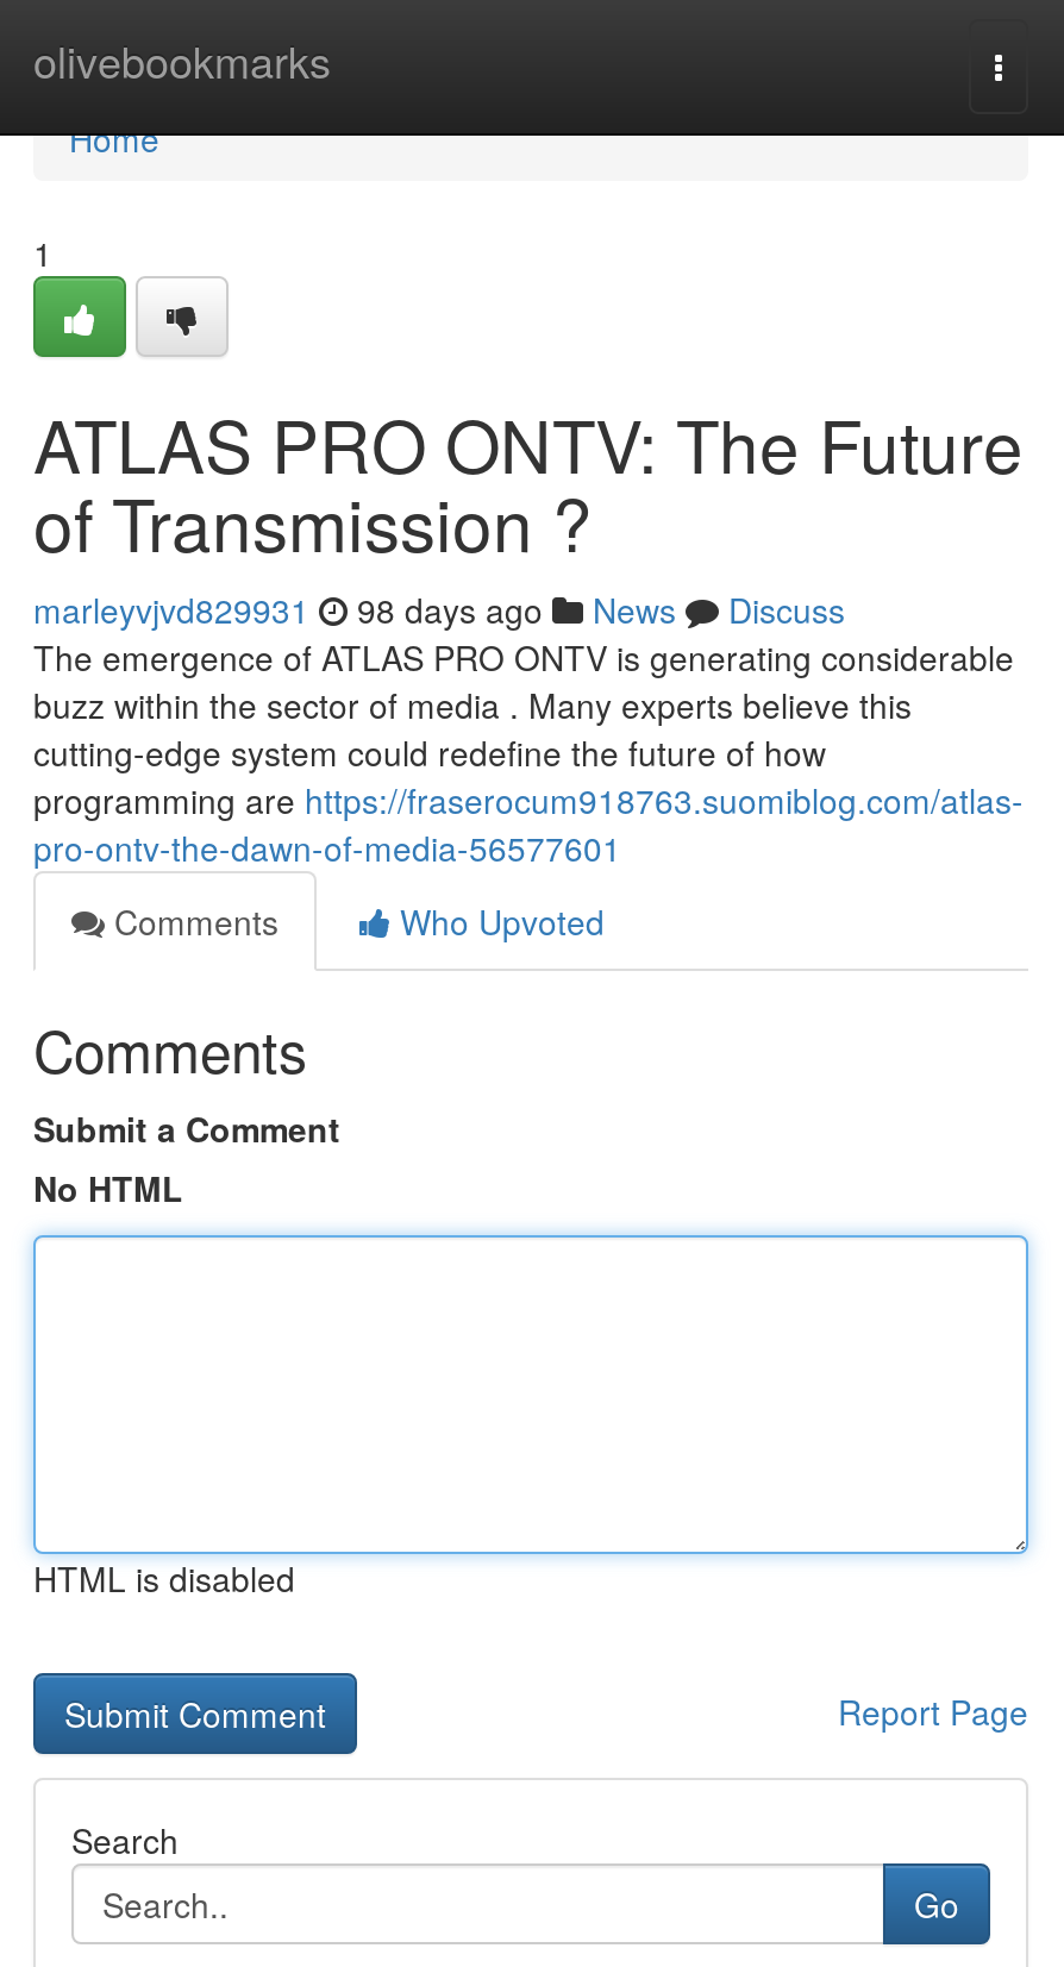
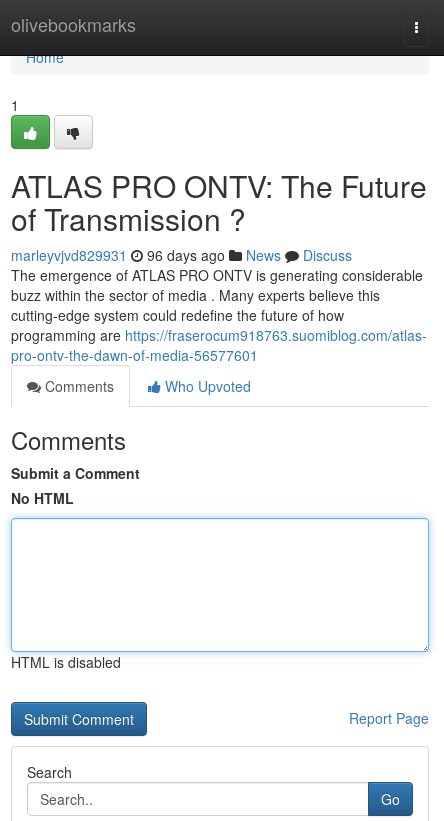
[33,585,845,633] marleyvjvd829931 98 days ago News Discuss -> [11,245,352,265] marleyvjvd829931 96 days ago News Discuss

